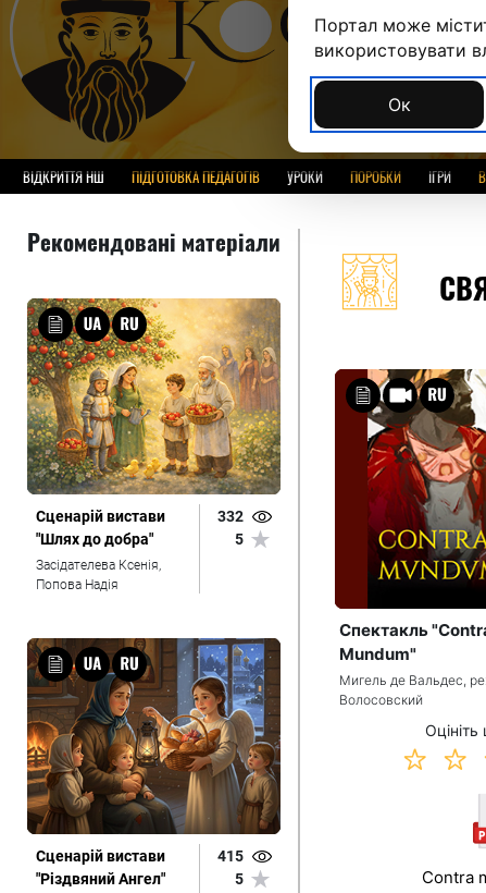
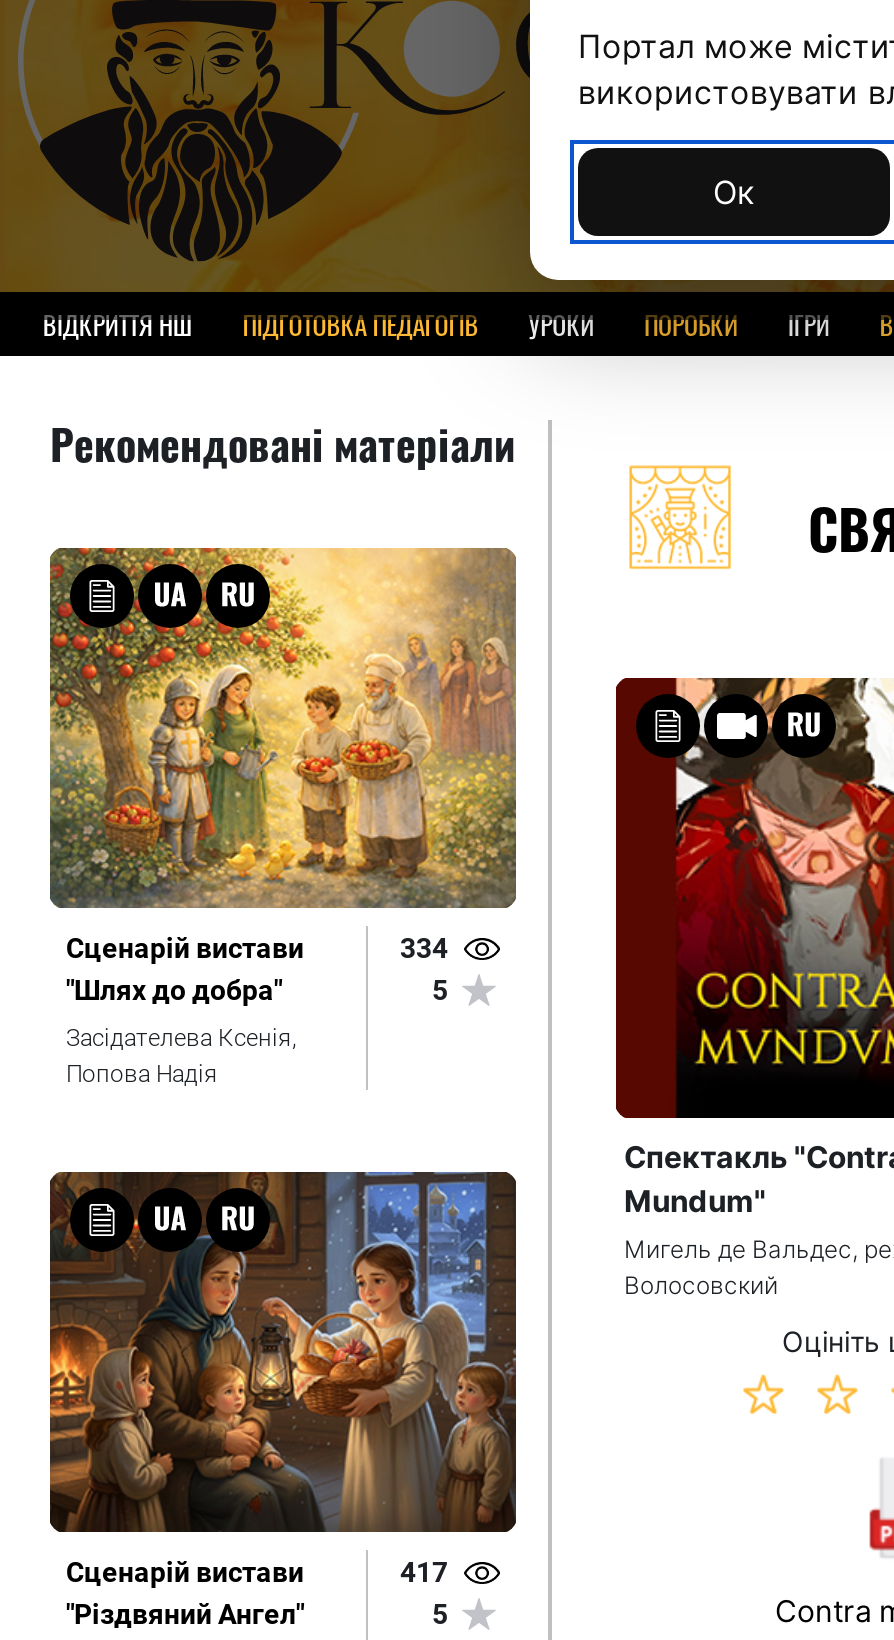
[217,505,244,526] 332 -> [400,928,448,966] 334
[217,845,244,866] 415 -> [400,1552,448,1590] 417

